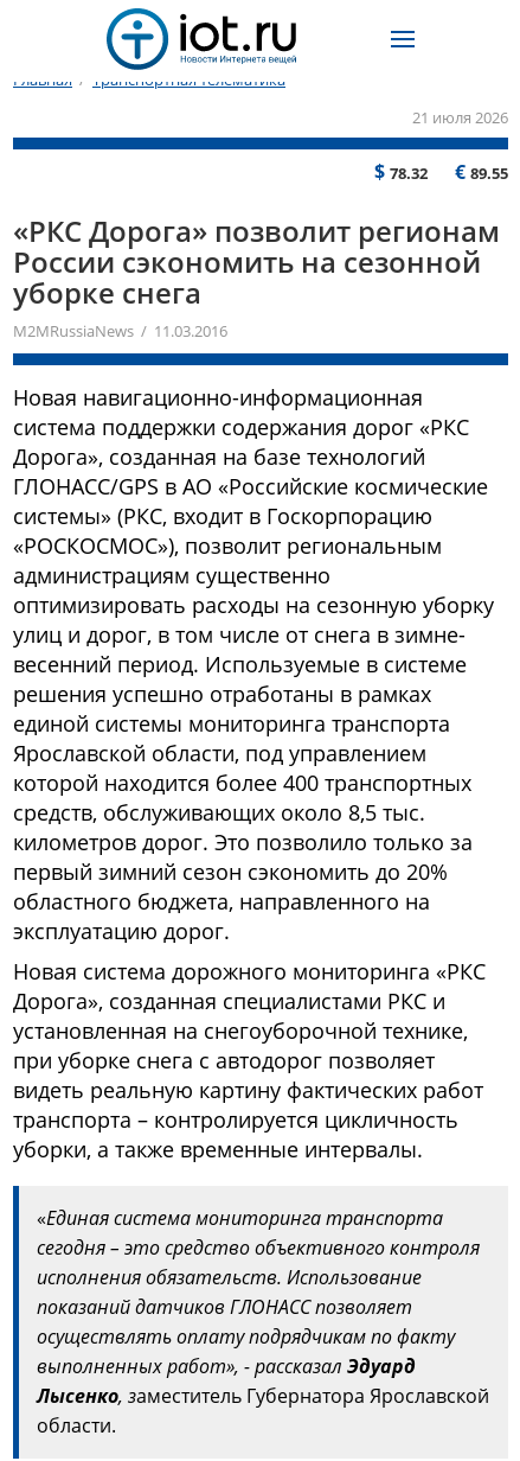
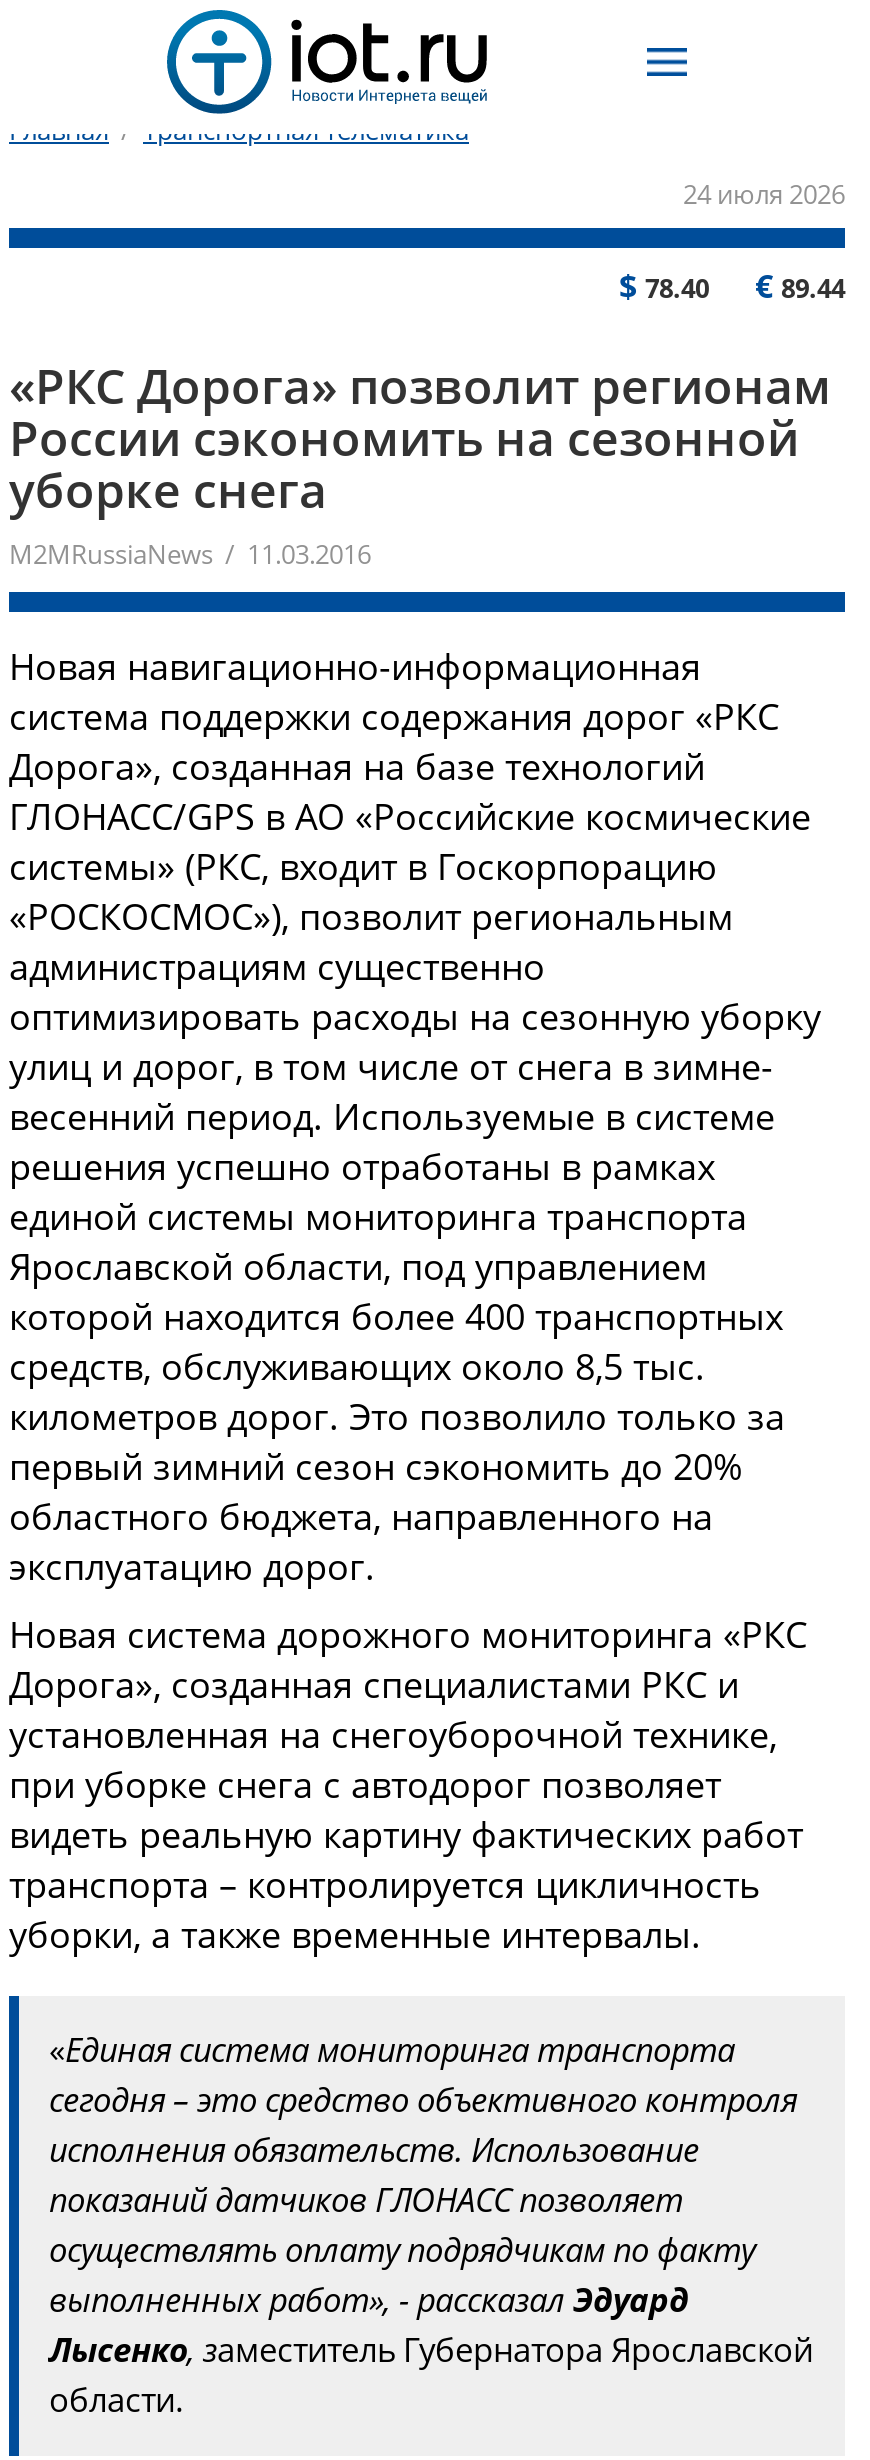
[412,107,508,128] 21 июля 2026 -> [683,176,845,212] 24 июля 2026
[374,159,428,185] $78.32 -> [619,264,709,308] $78.40
[455,159,508,185] €89.55 -> [755,264,845,308] €89.44

